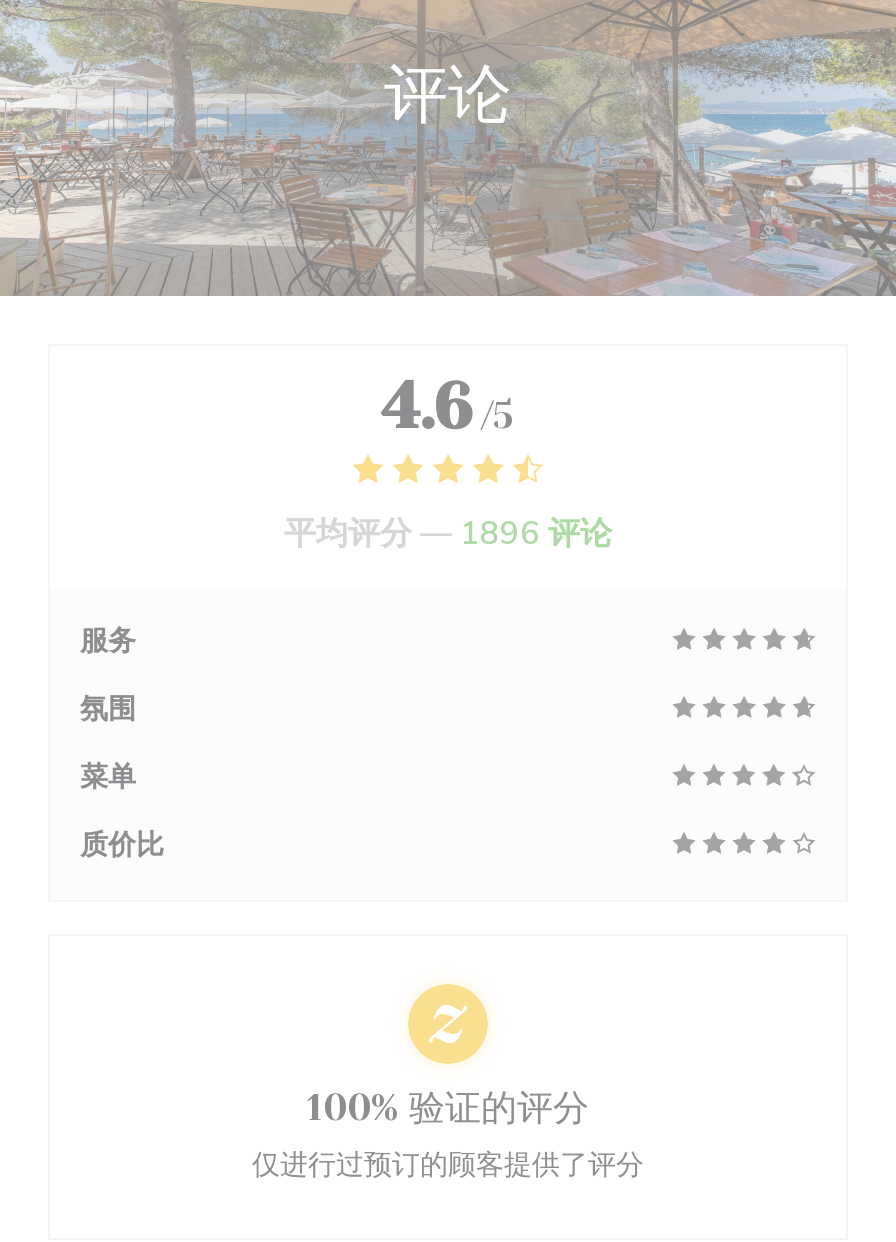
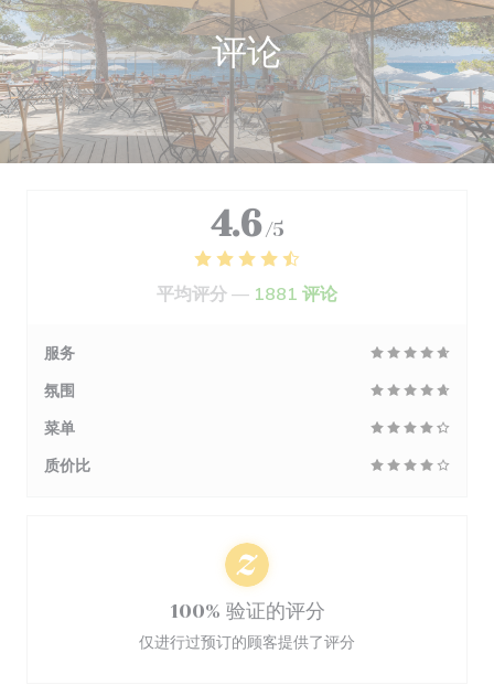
[284,512,612,556] 平均评分 — 1896 评论 -> [157,282,337,307] 平均评分 — 1881 评论

